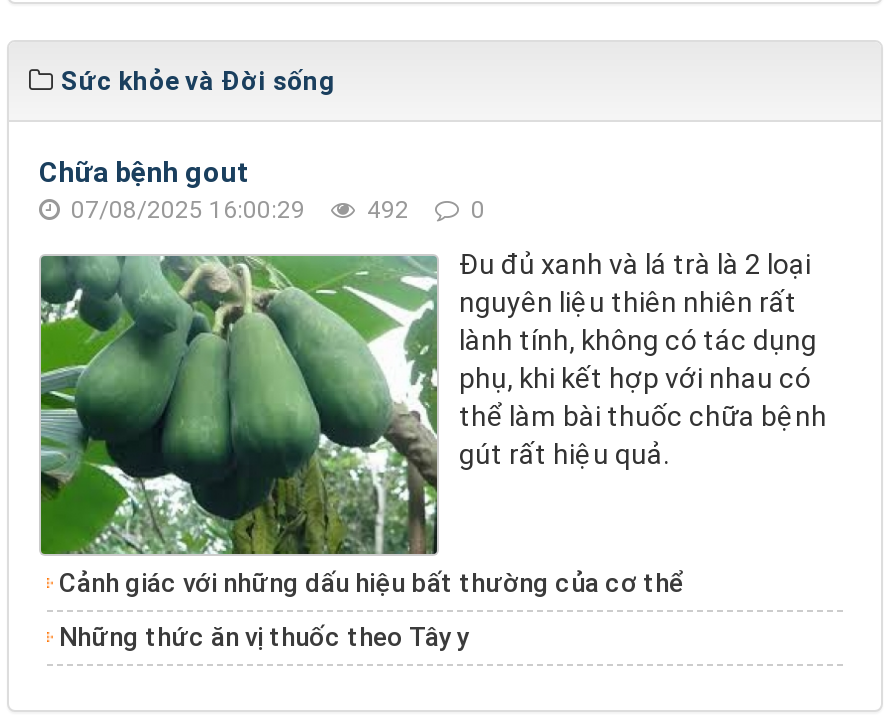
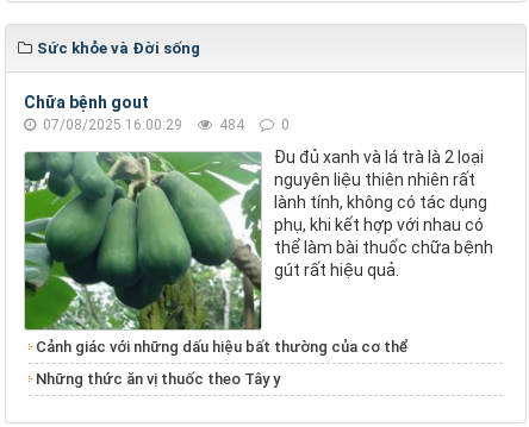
[65,197,485,225] 07/08/2025 16:00:29 492 0 -> [39,117,290,134] 07/08/2025 16:00:29 484 0

